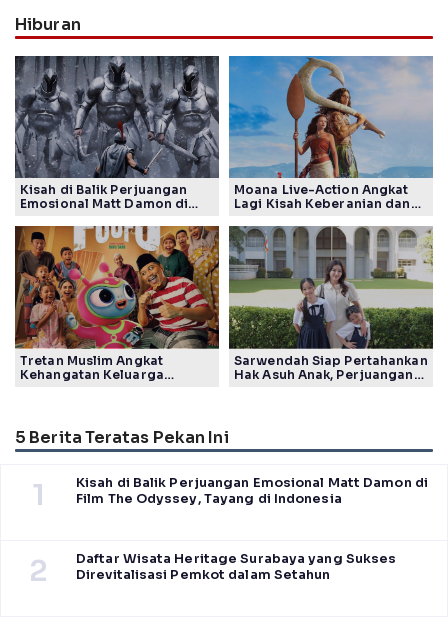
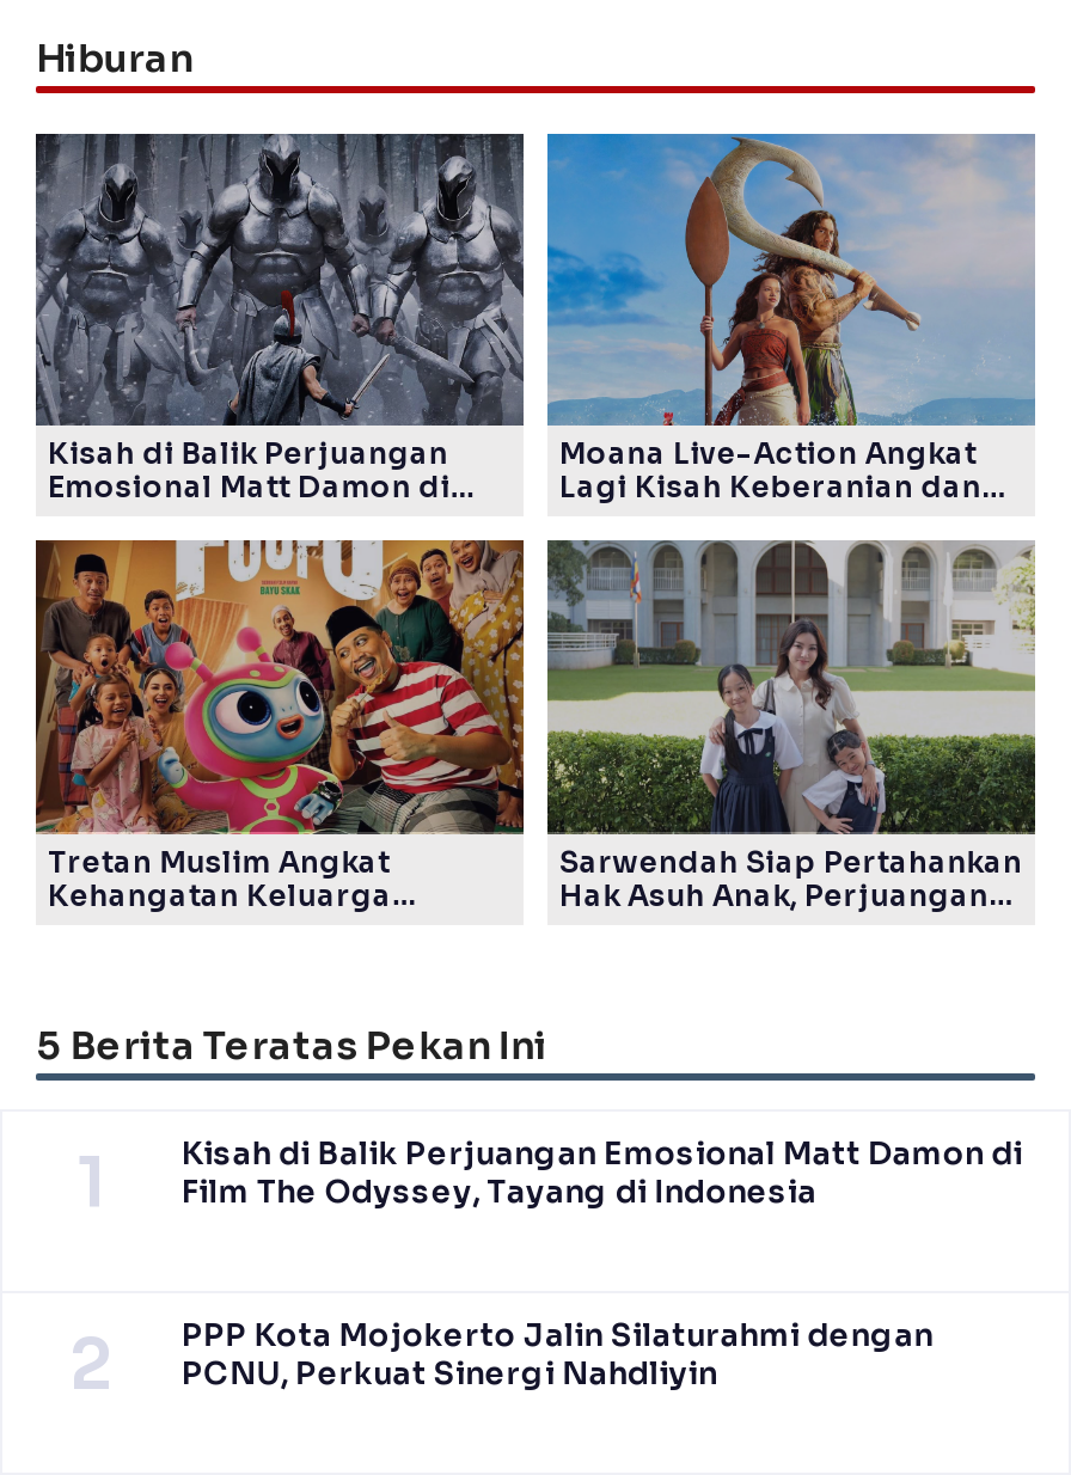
[76,551,396,583] Daftar Wisata Heritage Surabaya yang Sukses | Direvitalisasi Pemkot dalam Setahun -> [182,1318,933,1394] PPP Kota Mojokerto Jalin Silaturahmi dengan | PCNU, Perkuat Sinergi Nahdliyin

